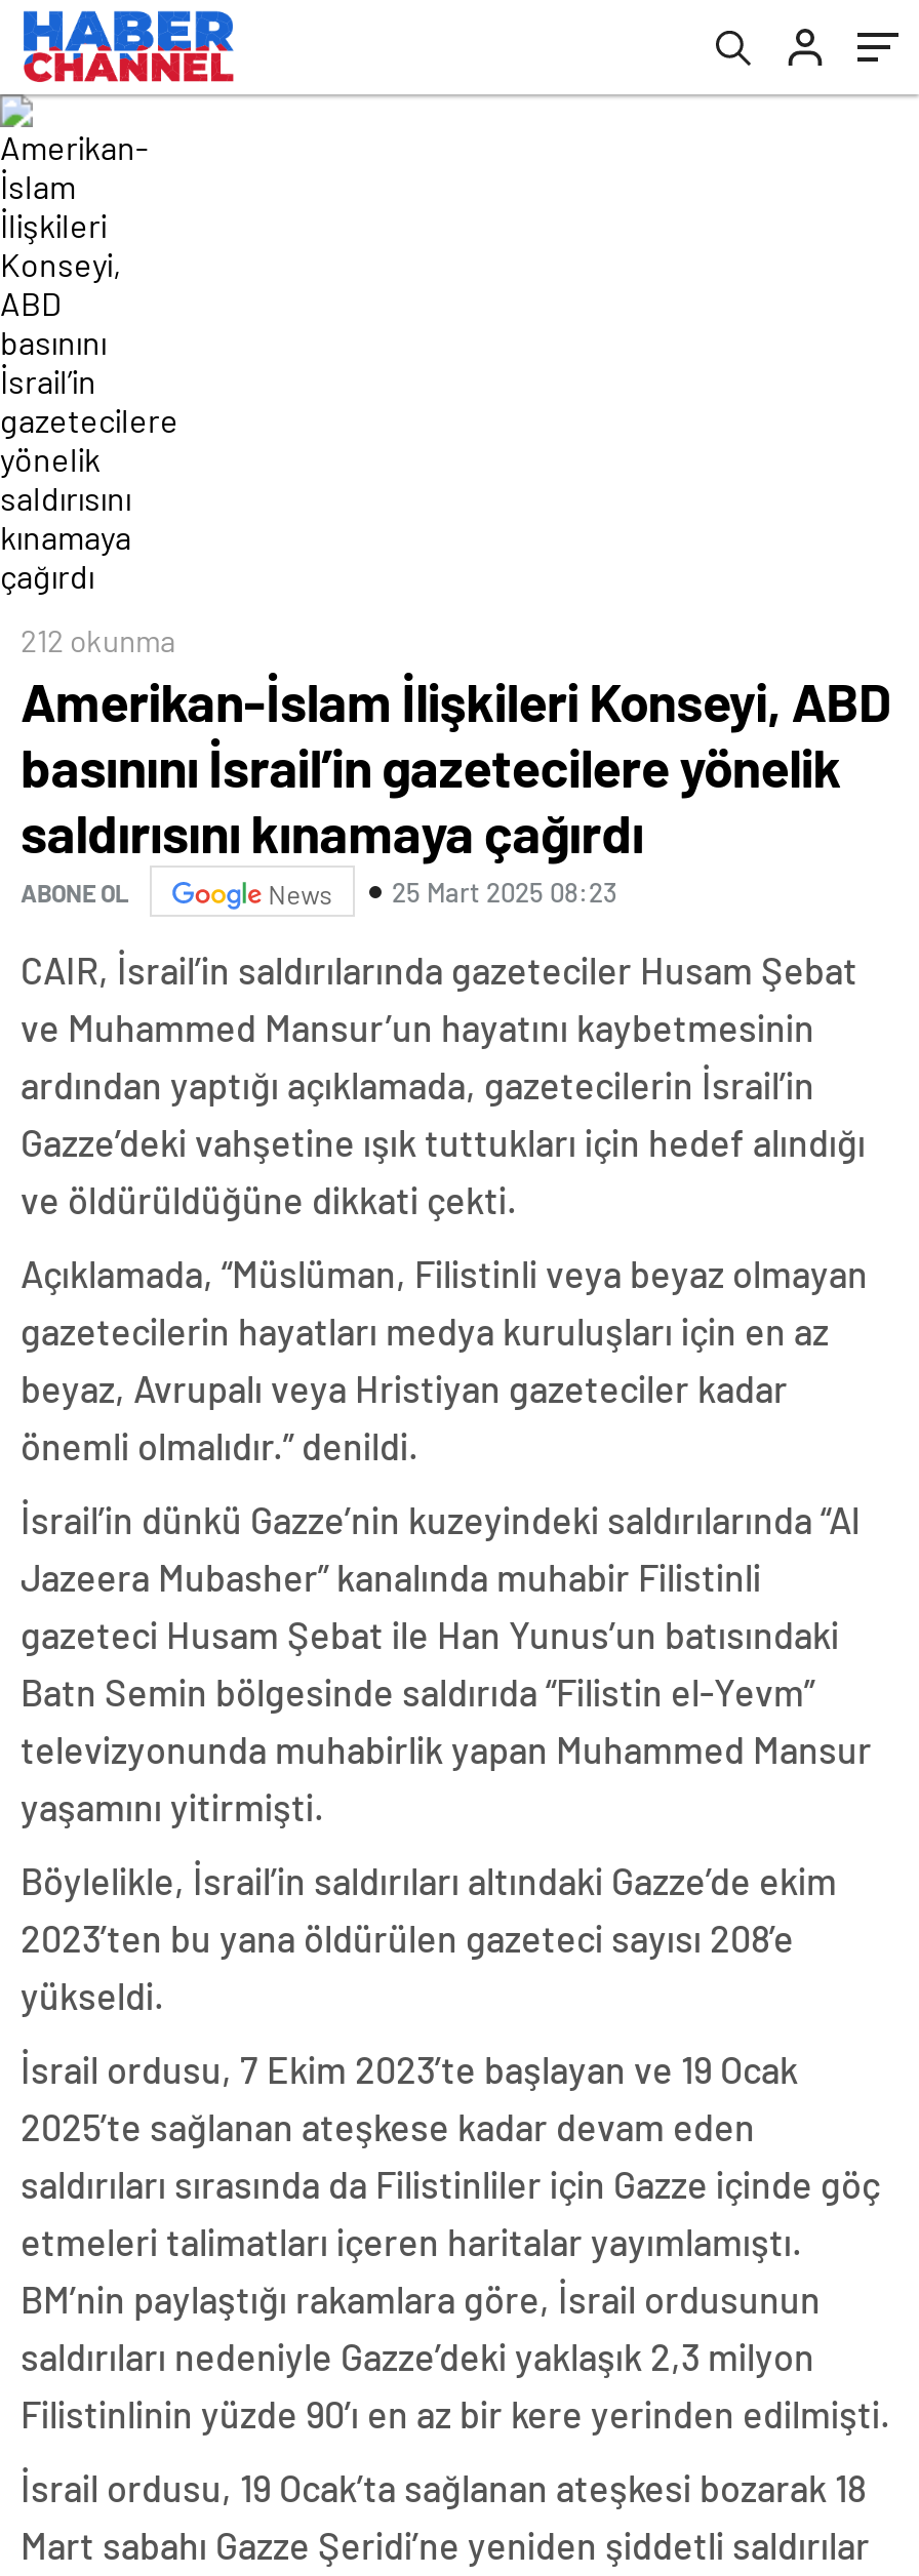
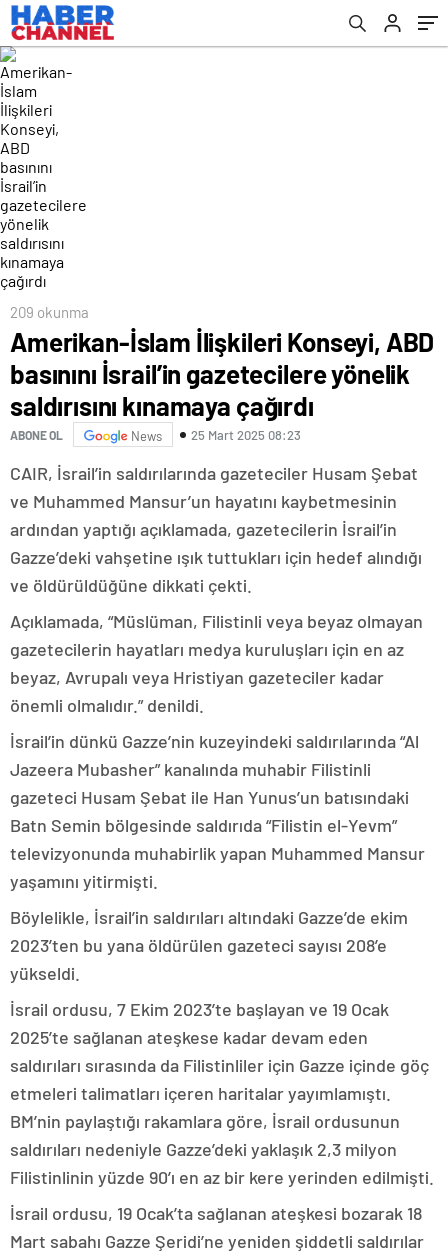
[21,621,176,658] 212 okunma -> [10,303,89,321] 209 okunma

